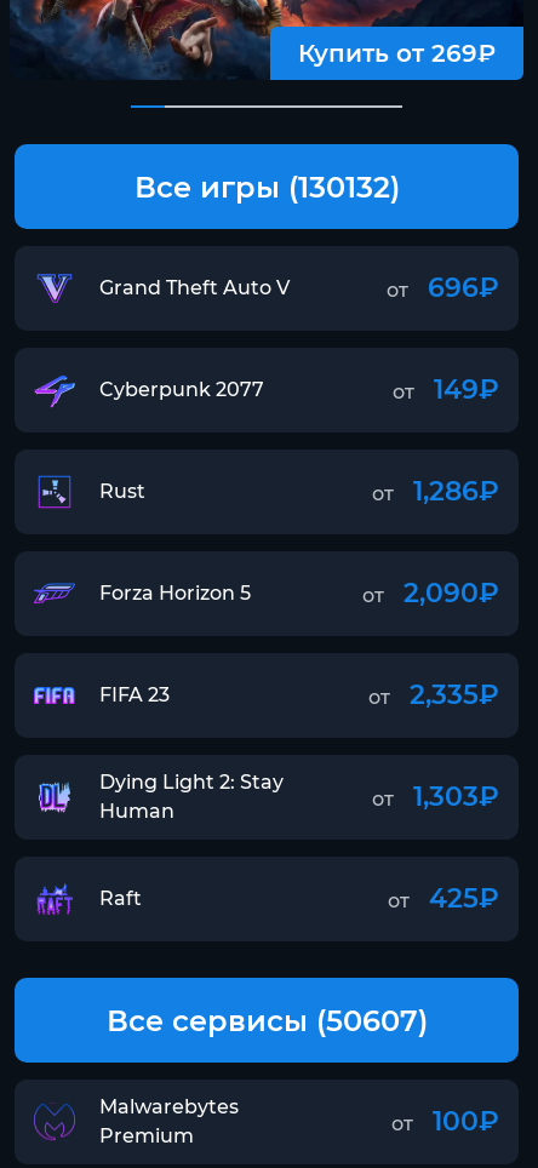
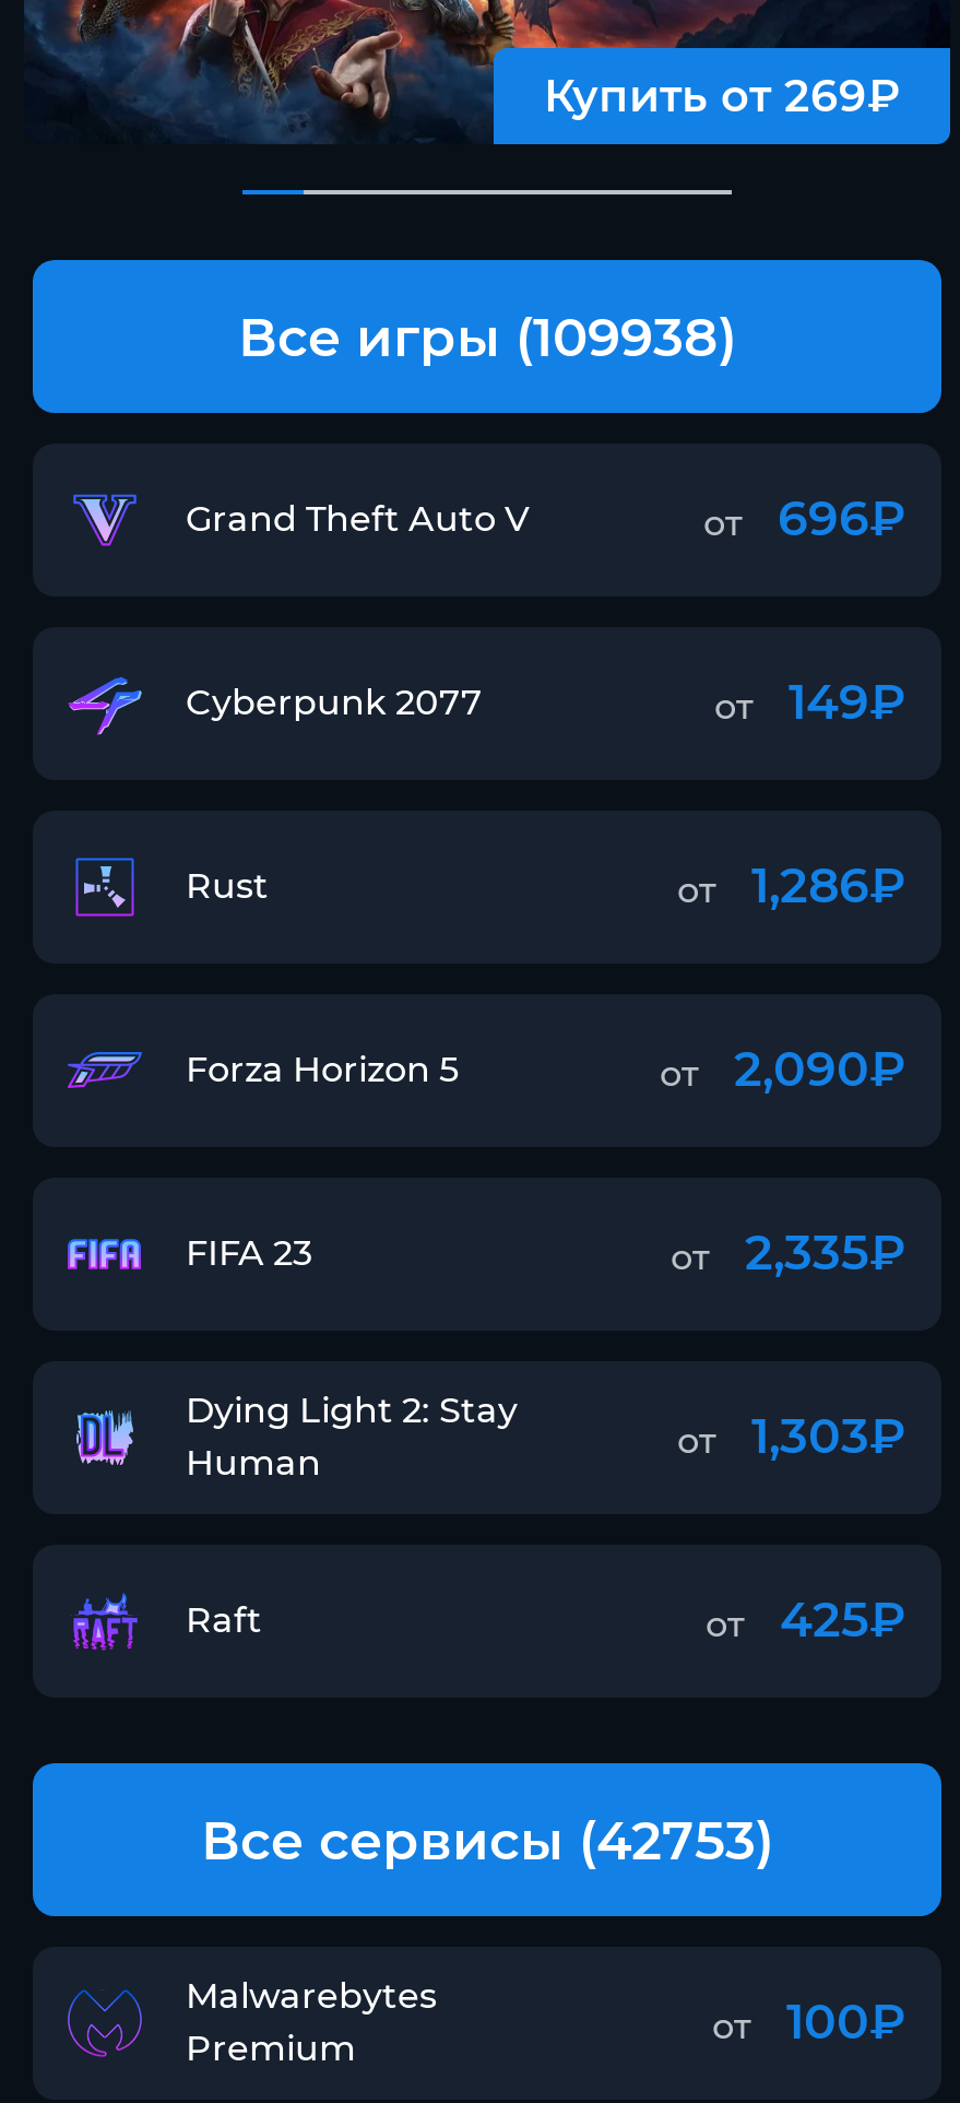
[134,170,399,205] Все игры (130132) -> [238,306,736,369] Все игры (109938)
[106,1003,427,1038] Все сервисы (50607) -> [201,1809,773,1872] Все сервисы (42753)

